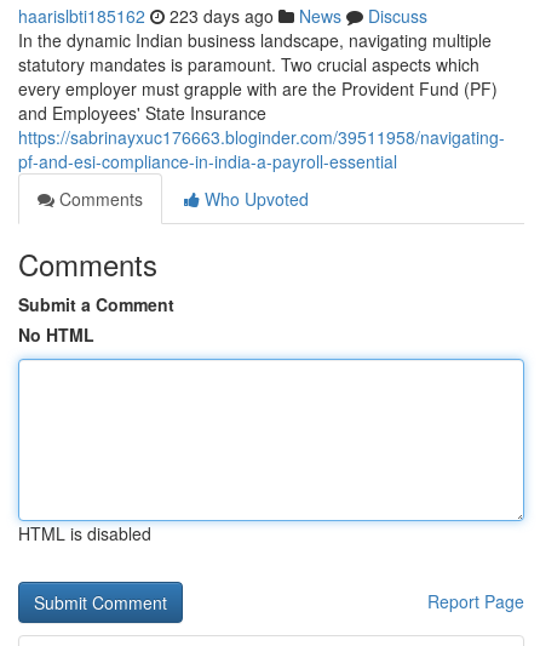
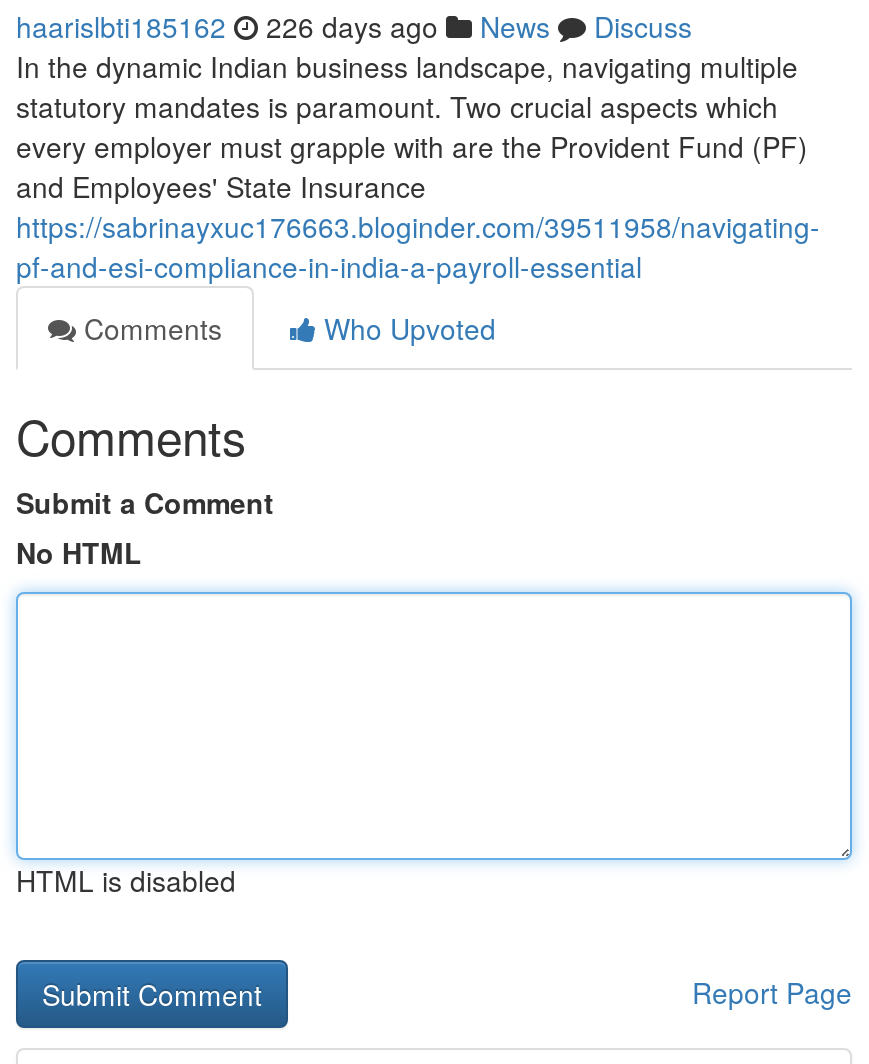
[18,4,427,28] haarislbti185162 223 days ago News Discuss -> [16,6,692,46] haarislbti185162 226 days ago News Discuss

